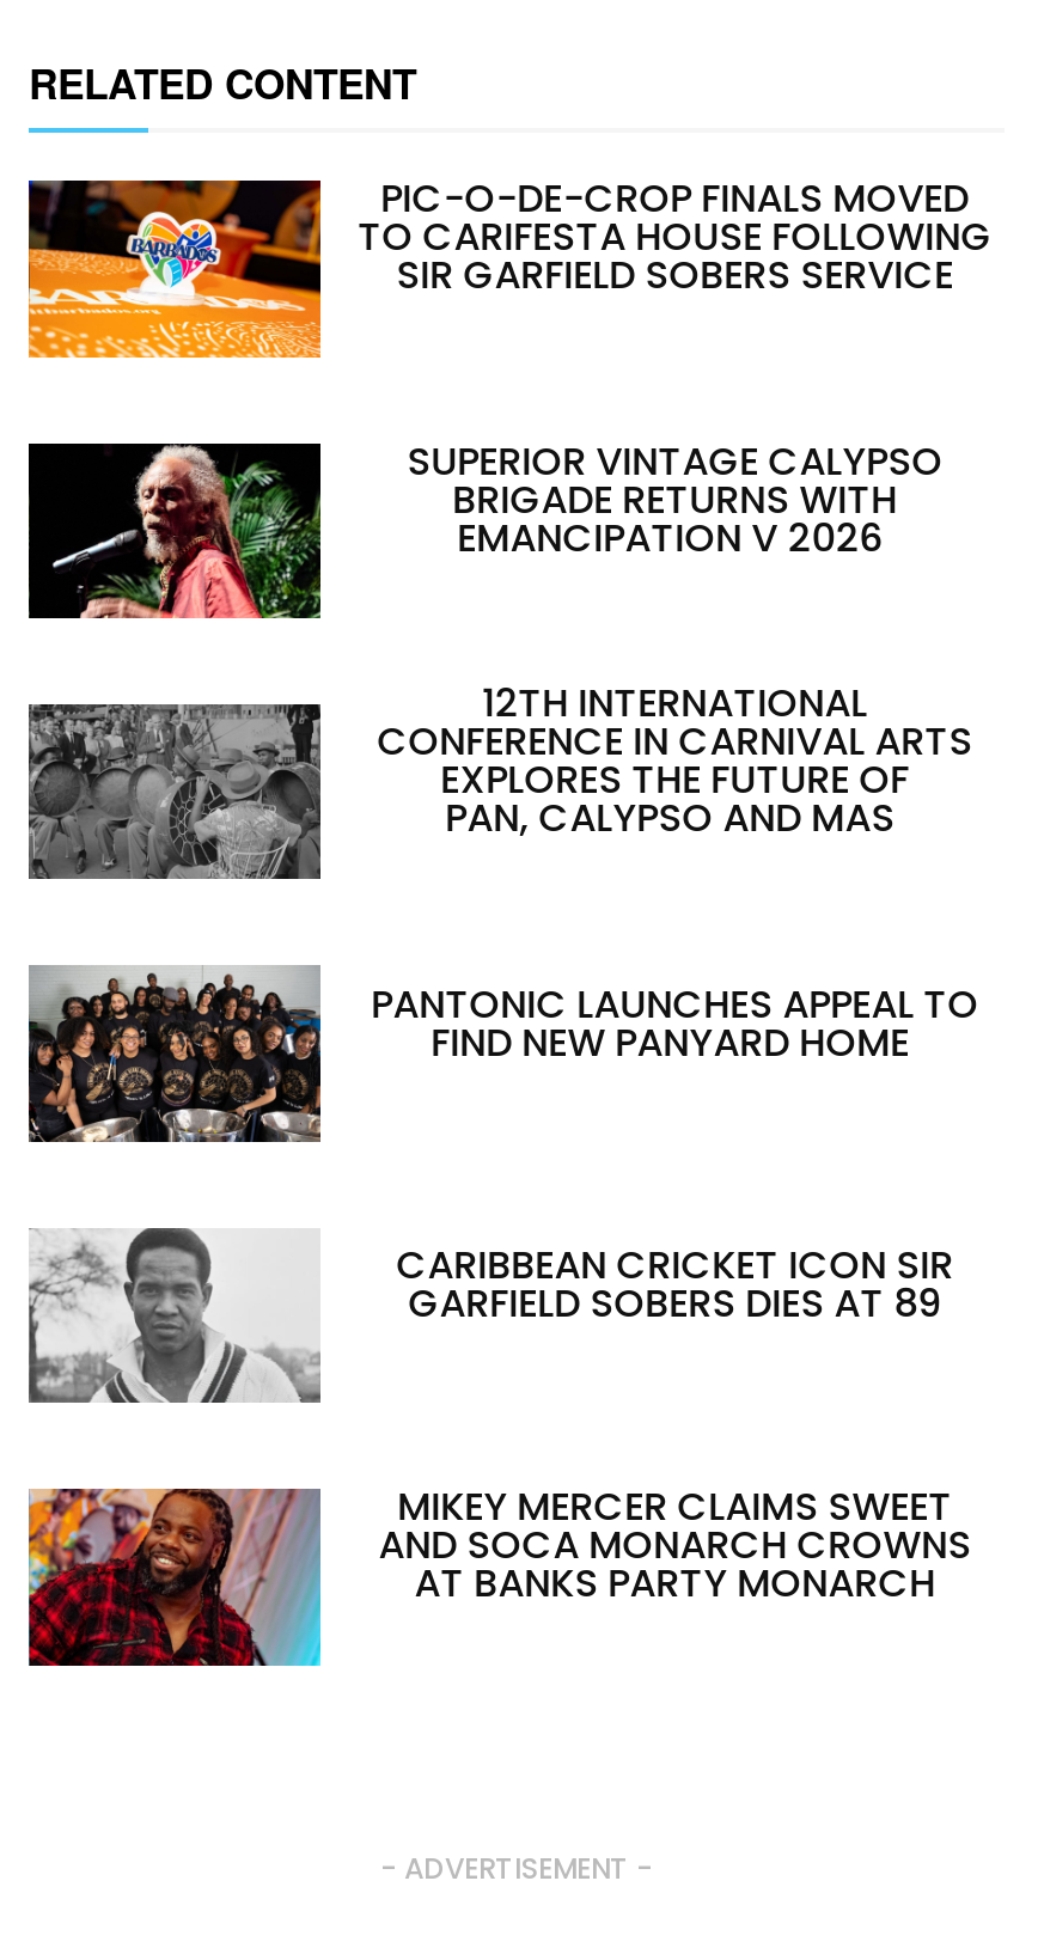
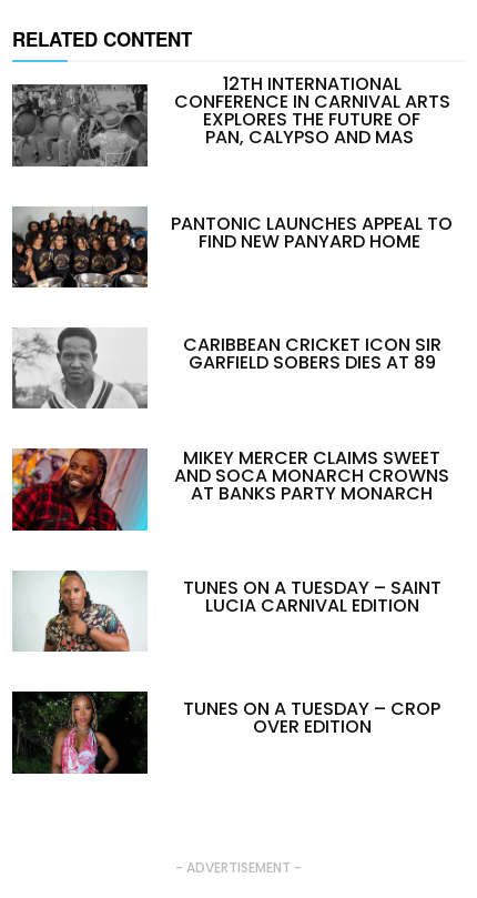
[26,172,992,565] [image] | PIC-O-DE-CROP FINALS MOVED | TO CARIFESTA HOUSE FOLLOWING | SIR GARFIELD SOBERS SERVICE | SUPERIOR VINTAGE CALYPSO | BRIGADE RETURNS WITH | EMANCIPATION V 2026 -> none
[29,441,323,621] [image] -> none
moved [26,676,979,1612] -> [11,71,453,506]: [image] | 12TH INTERNATIONAL | CONFERENCE IN CARNIVAL ARTS | ... | AND SOCA MONARCH CROWNS | AT BANKS PARTY MONARCH
none -> [11,690,441,775] [image] | TUNES ON A TUESDAY – CROP | OVER EDITION
none -> [13,572,130,653] [image]
none -> [183,575,441,618] TUNES ON A TUESDAY – SAINT | LUCIA CARNIVAL EDITION

